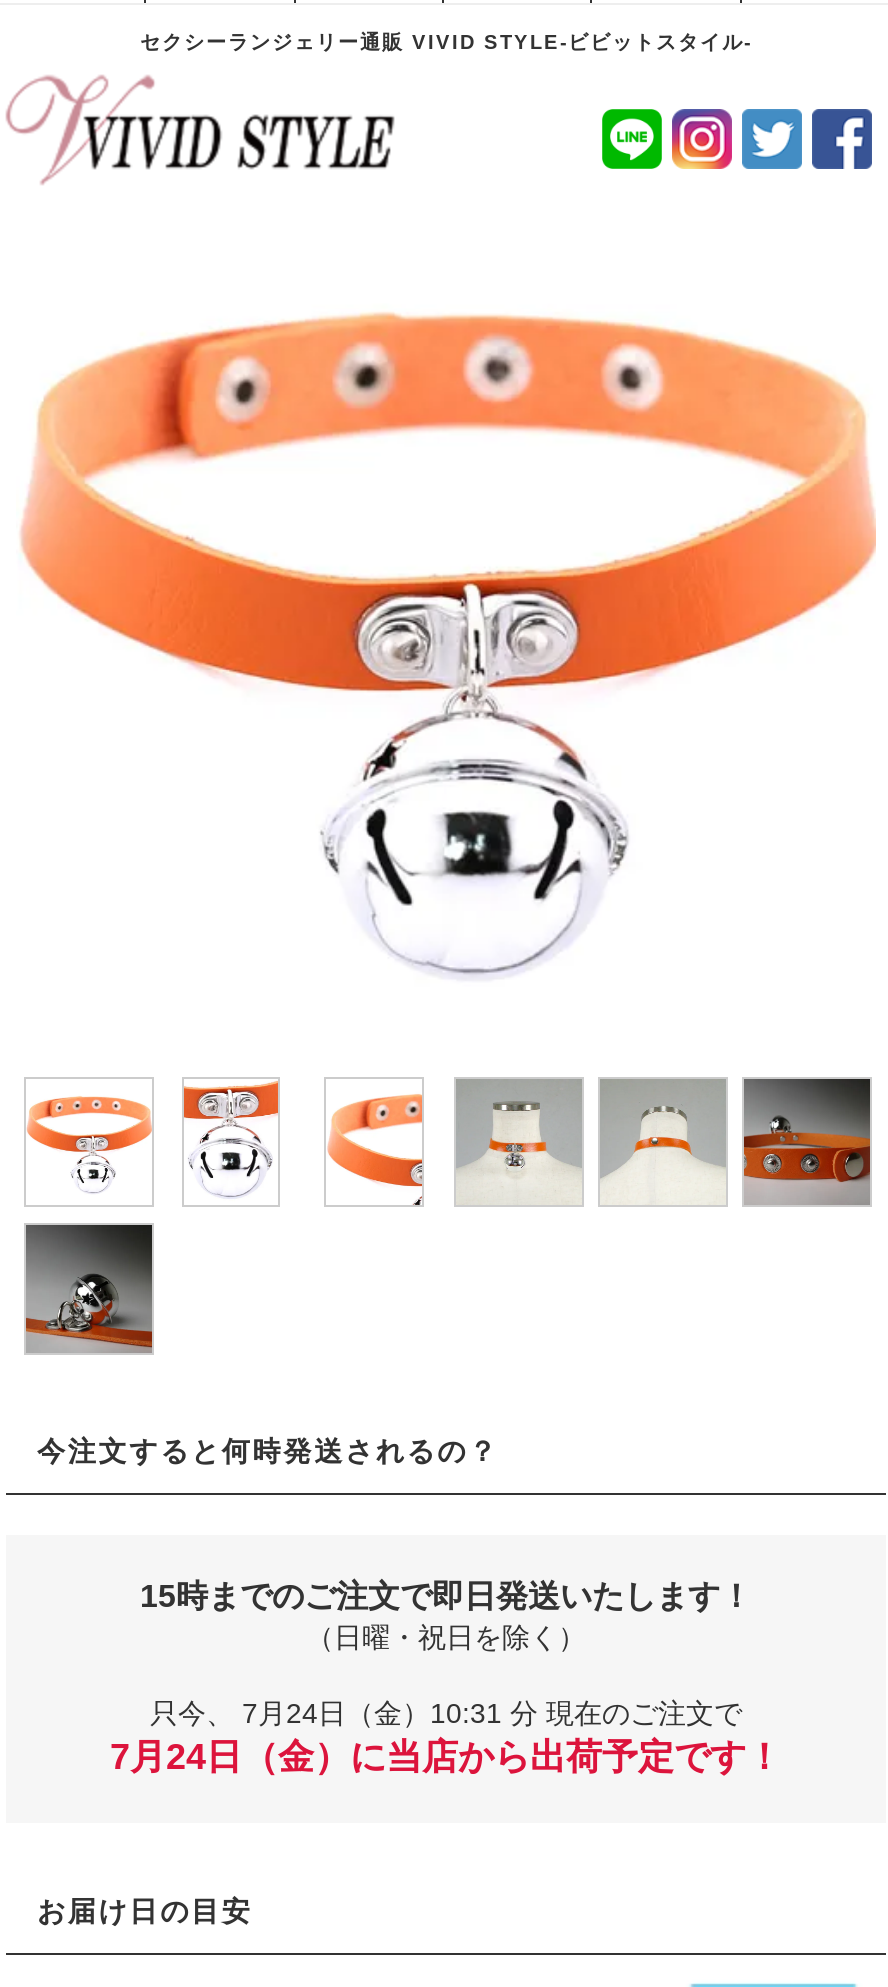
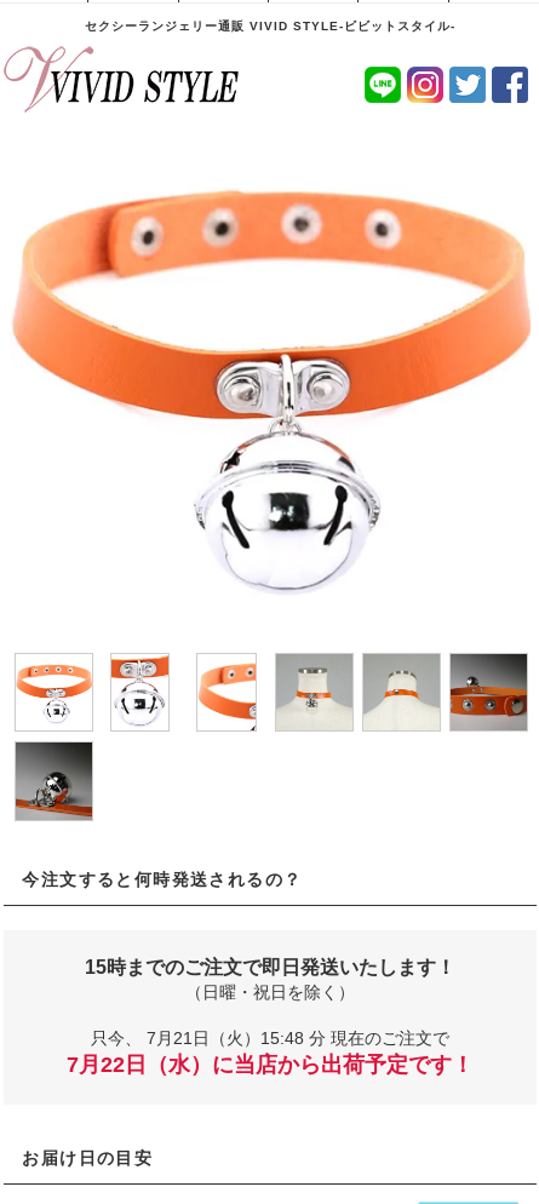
[150,1697,742,1729] 只今、7月24日（金）10:31 分 現在のご注文で -> [91,1028,449,1048] 只今、7月21日（火）15:48 分 現在のご注文で
[110,1737,782,1777] 7月24日（金）に当店から出荷予定です！ -> [67,1052,474,1077] 7月22日（水）に当店から出荷予定です！

